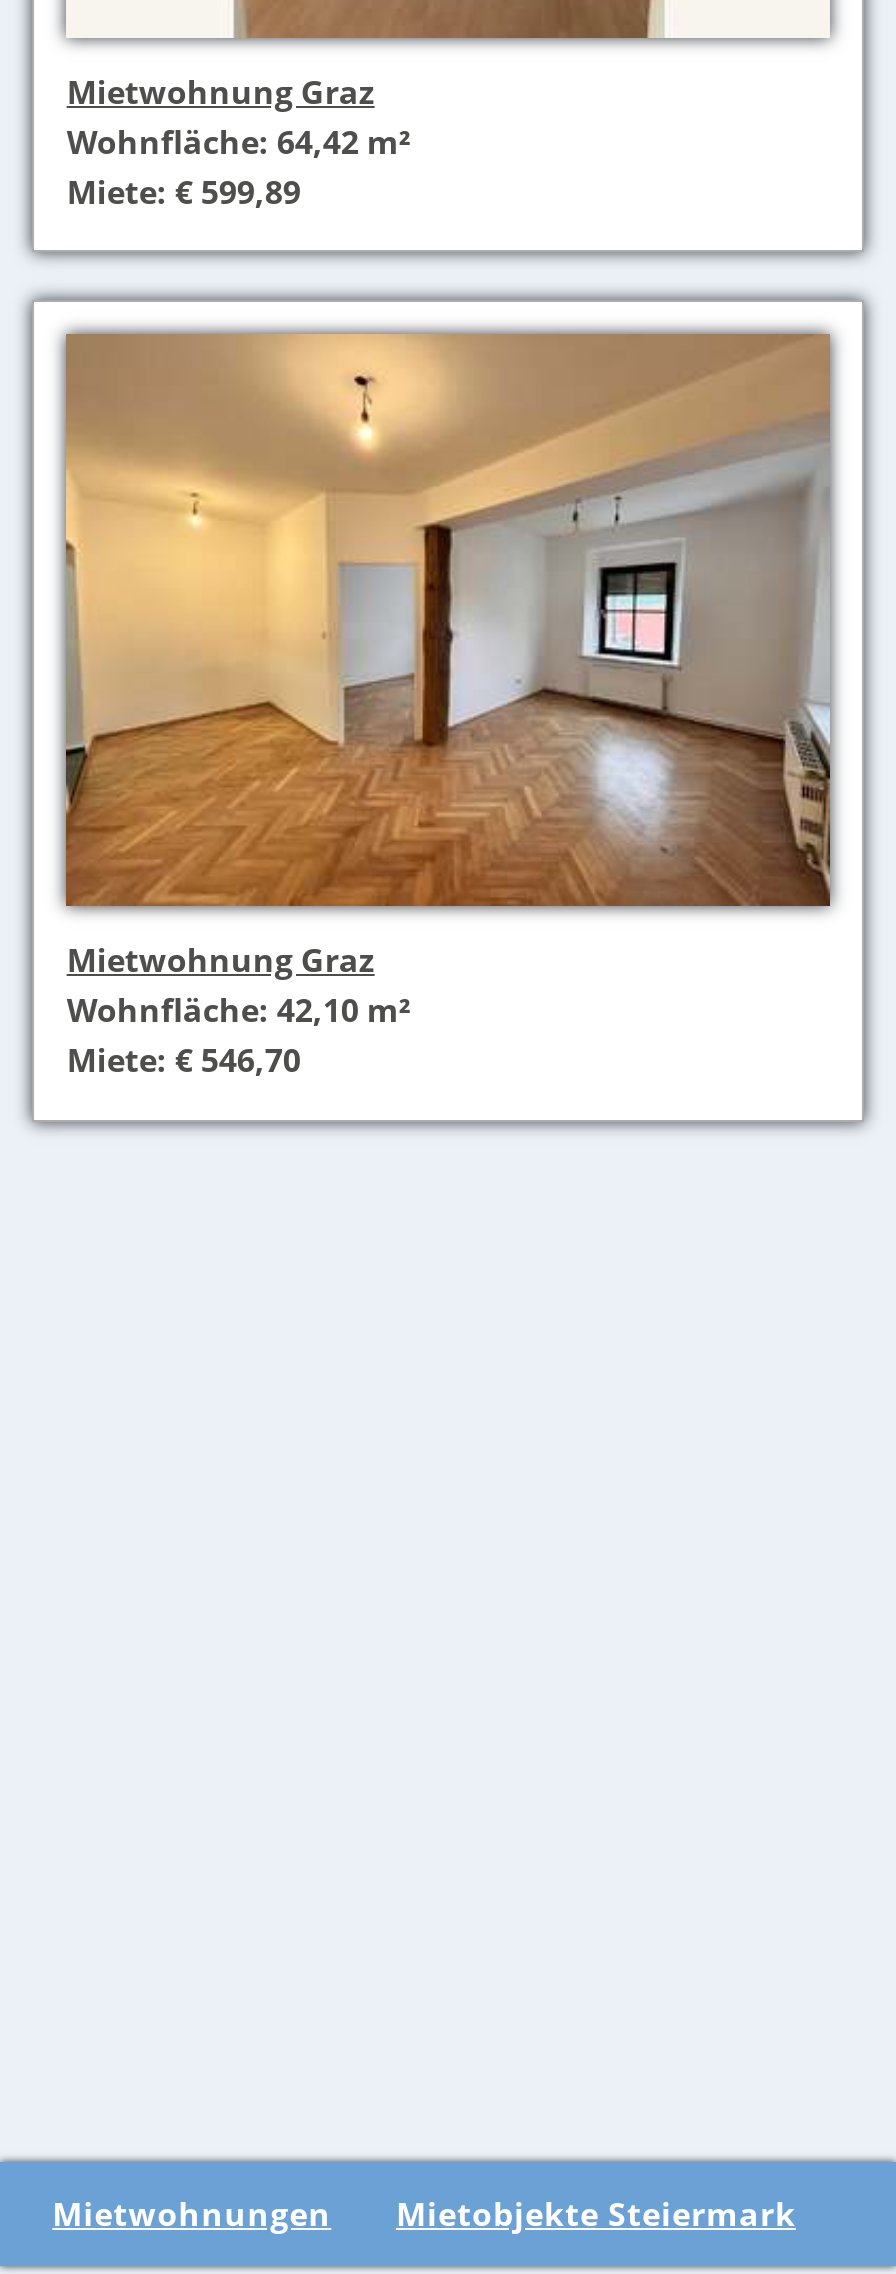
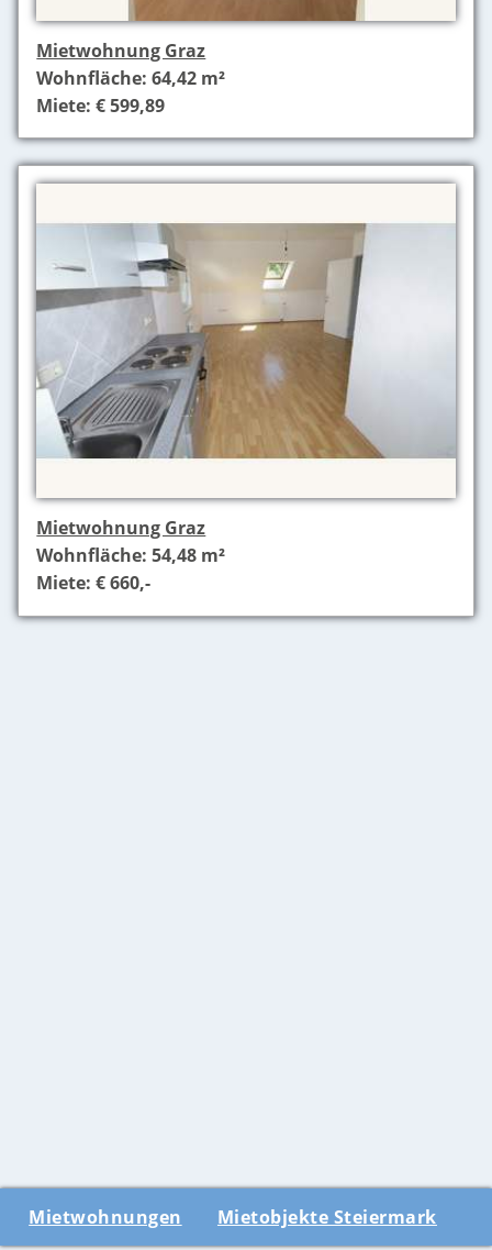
[64,332,832,908] [image] -> [35,184,456,498] [image]
[67,989,411,1033] Wohnfläche: 42,10 m² -> [37,544,225,568] Wohnfläche: 54,48 m²
[67,1039,301,1083] Miete: € 546,70 -> [37,571,151,595] Miete: € 660,-

